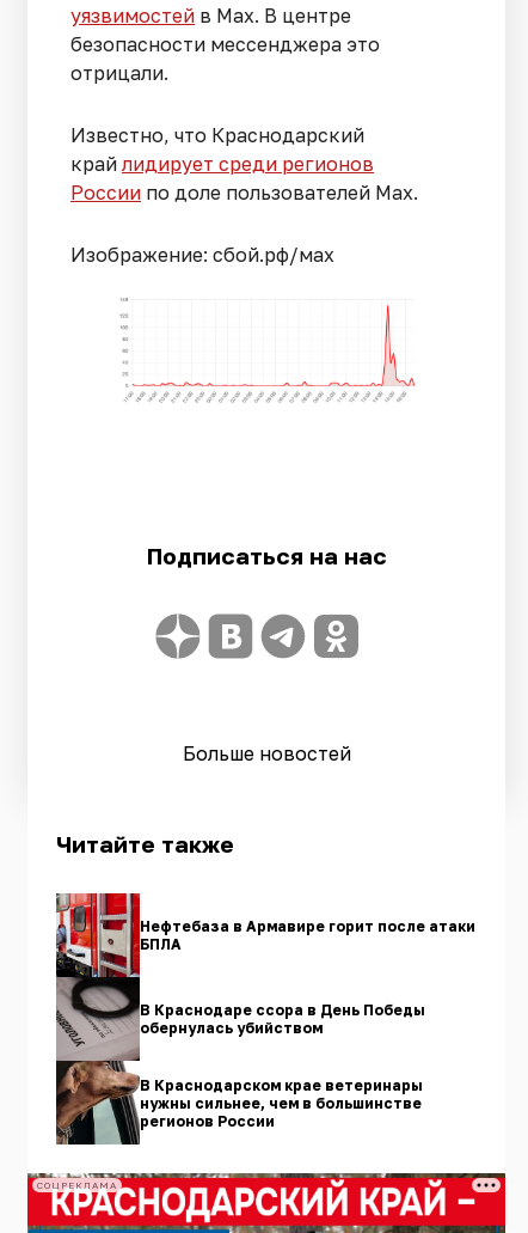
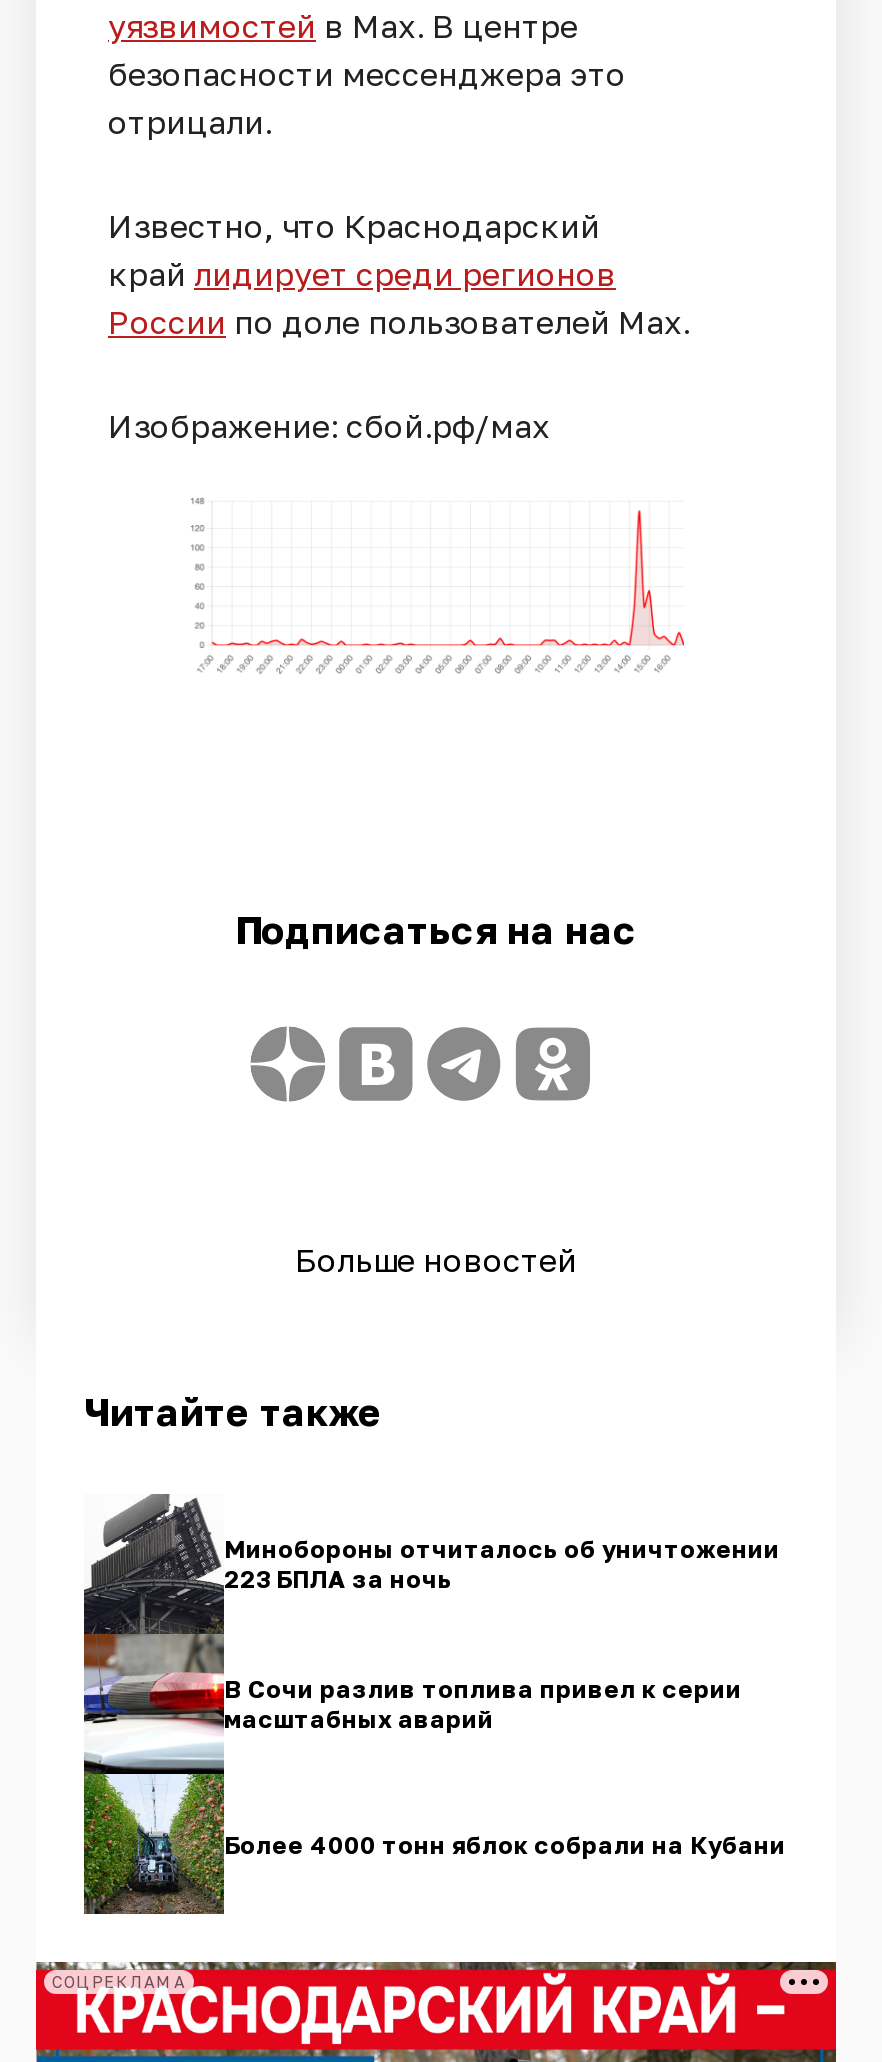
[55,892,475,1146] [image] | Нефтебаза в Армавире горит после атаки | БПЛА -> [82,1494,780,1916] [image] | Минобороны отчиталось об уничтожении | 223 БПЛА за ночь
[140,1001,425,1037] В Краснодаре ссора в День Победы | обернулась убийством -> [224,1674,742,1734] В Сочи разлив топлива привел к серии | масштабных аварий
[140,1076,423,1130] В Краснодарском крае ветеринары | нужны сильнее, чем в большинстве | регионов России -> [224,1829,786,1859] Более 4000 тонн яблок собрали на Кубани

